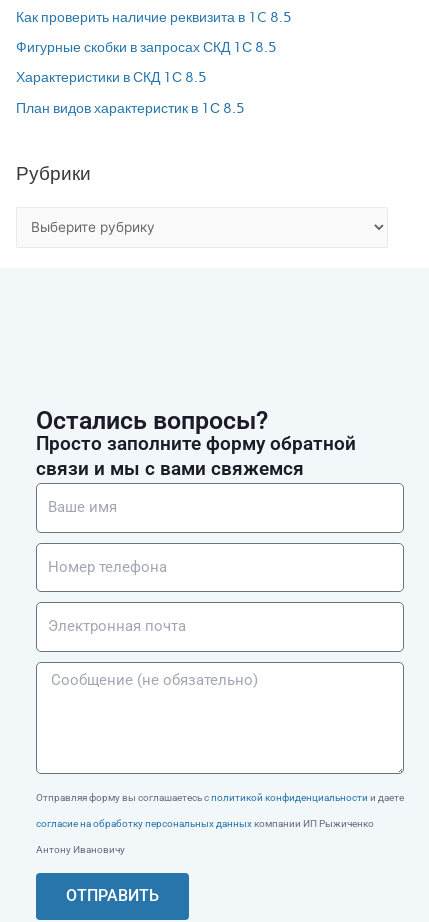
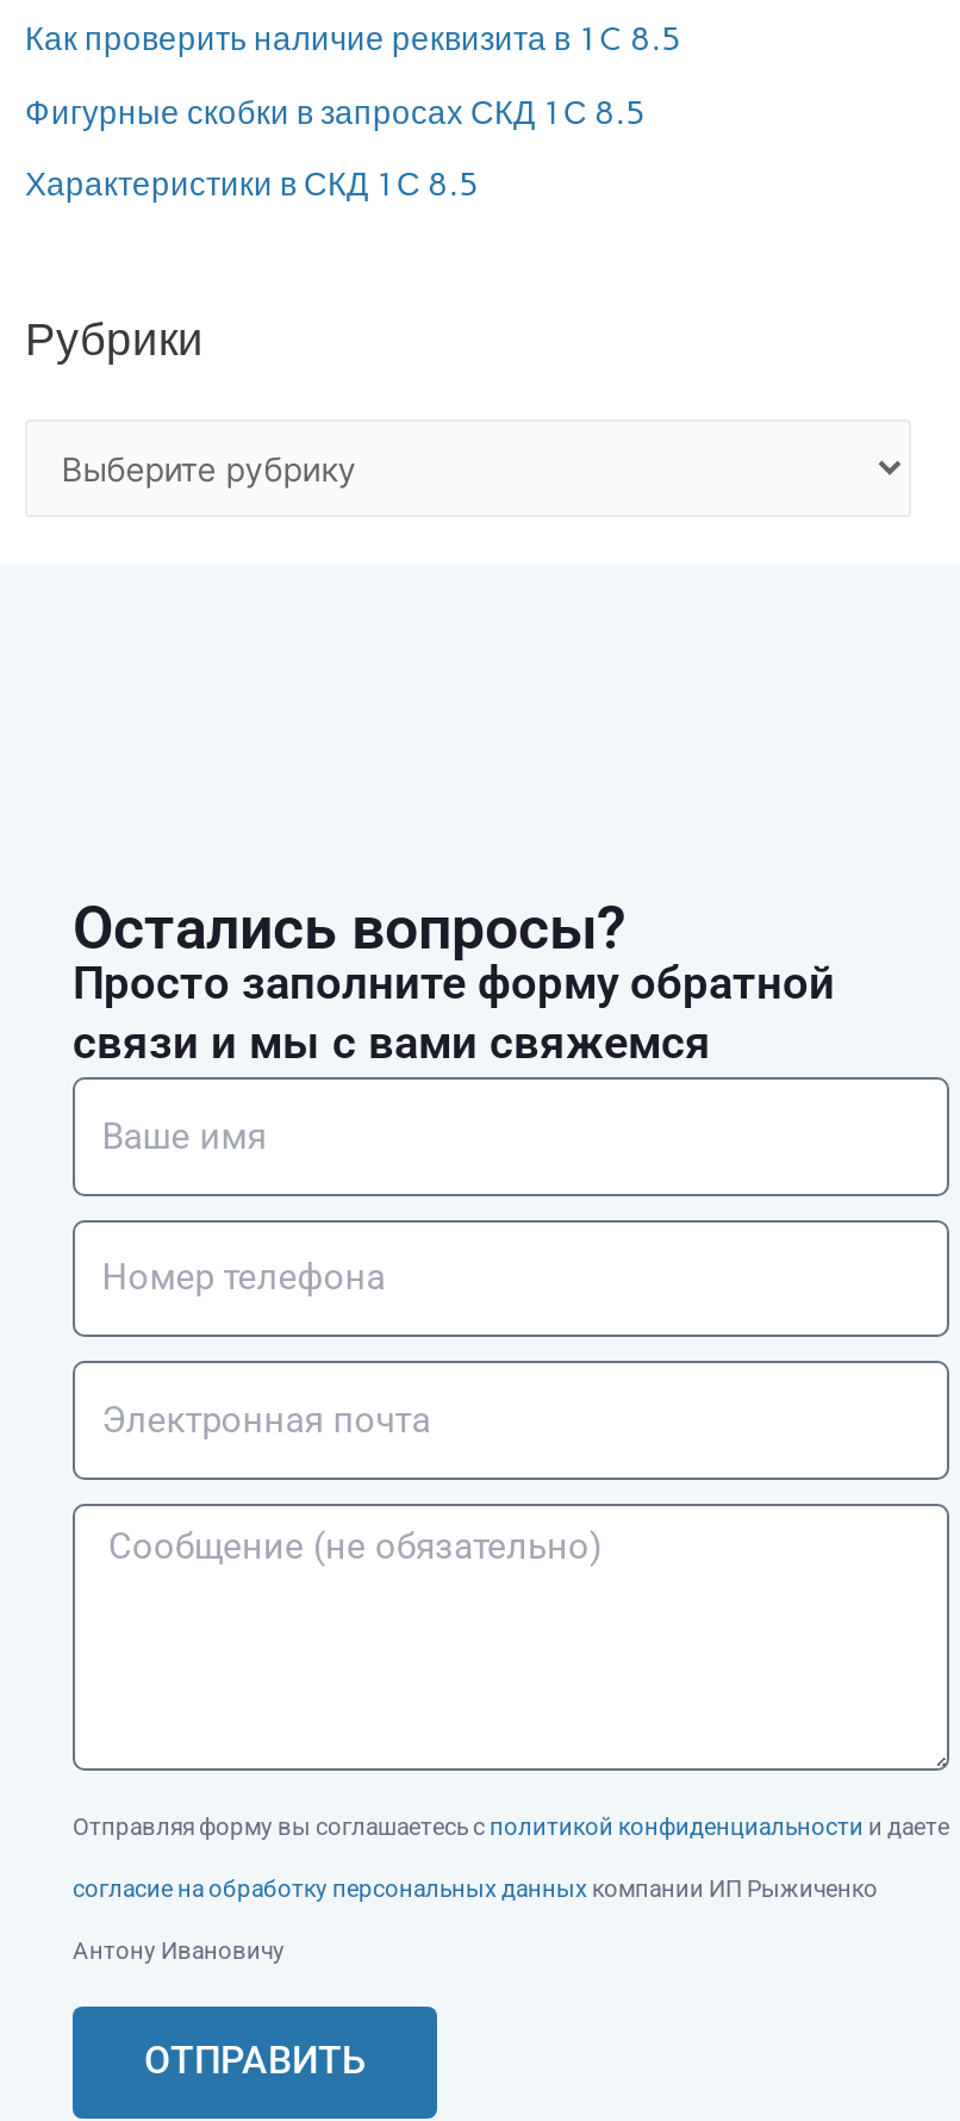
[16,100,245,116] План видов характеристик в 1С 8.5 -> none

